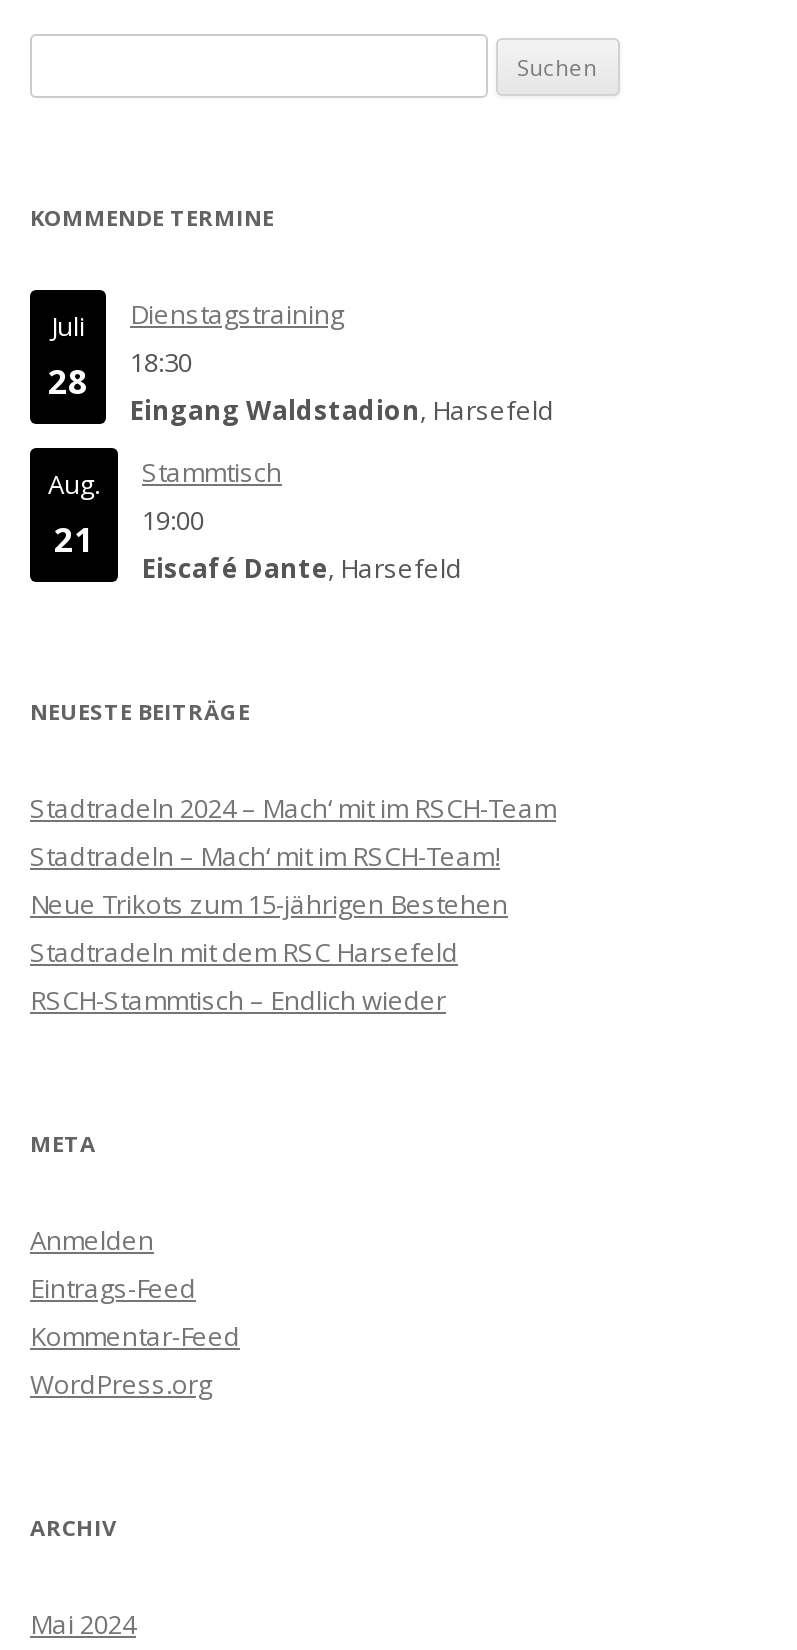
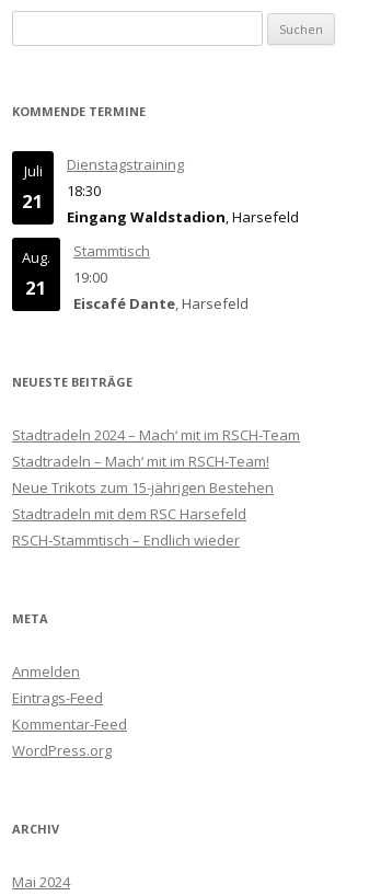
[48,344,192,404] 28 18:30 -> [22,181,101,214] 21 18:30

